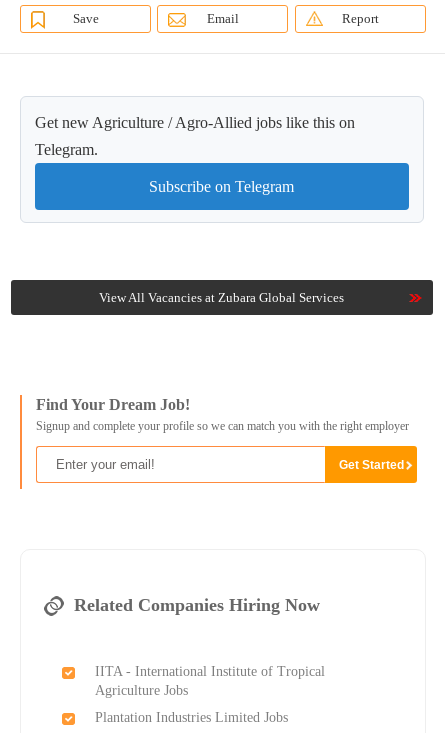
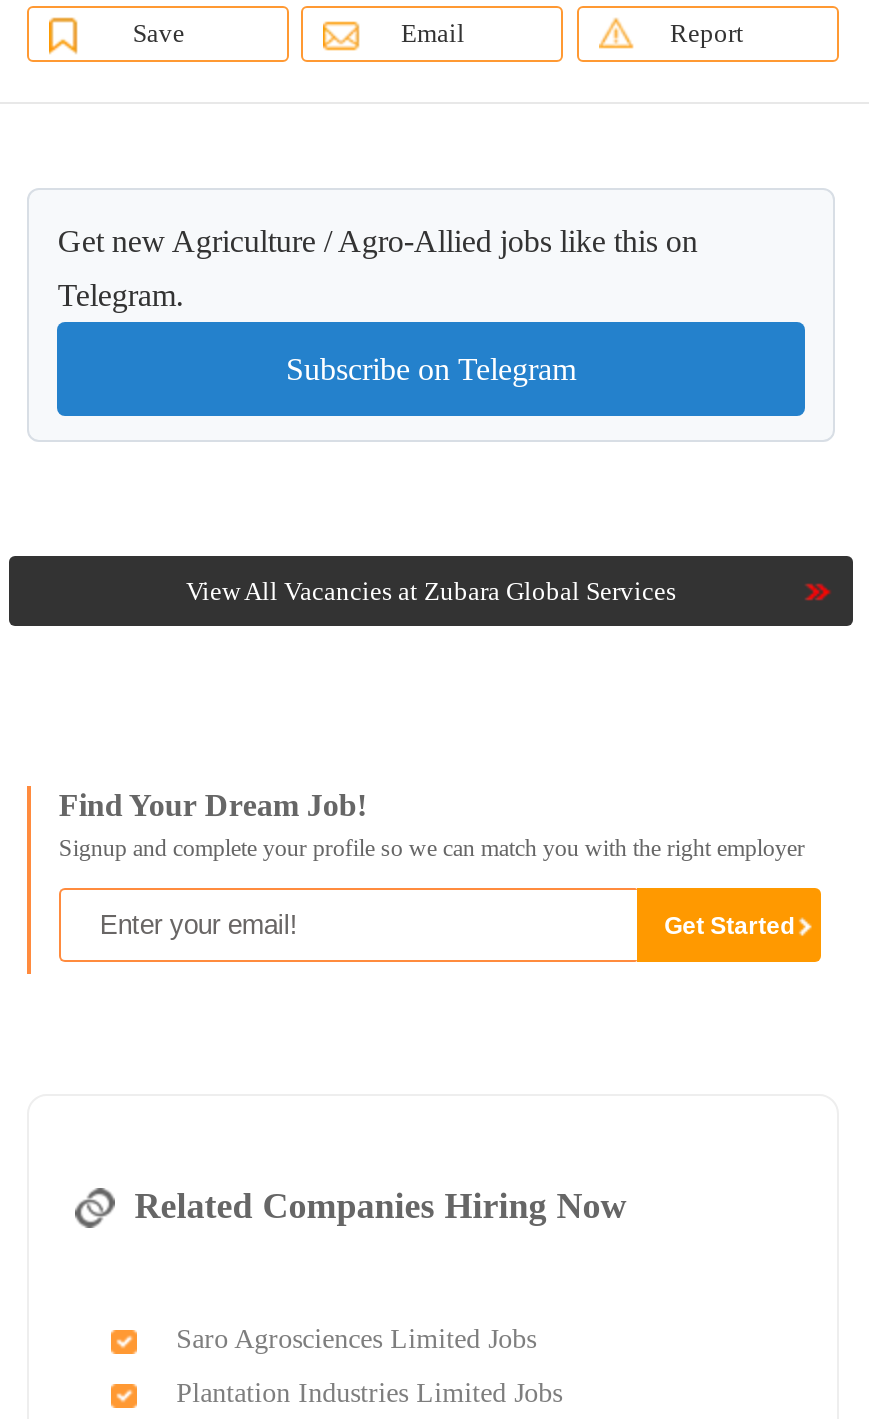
[95,664,325,698] IITA - International Institute of Tropical | Agriculture Jobs -> [176,1325,536,1355] Saro Agrosciences Limited Jobs

